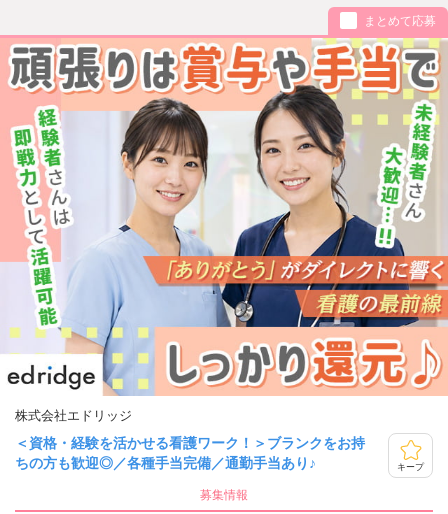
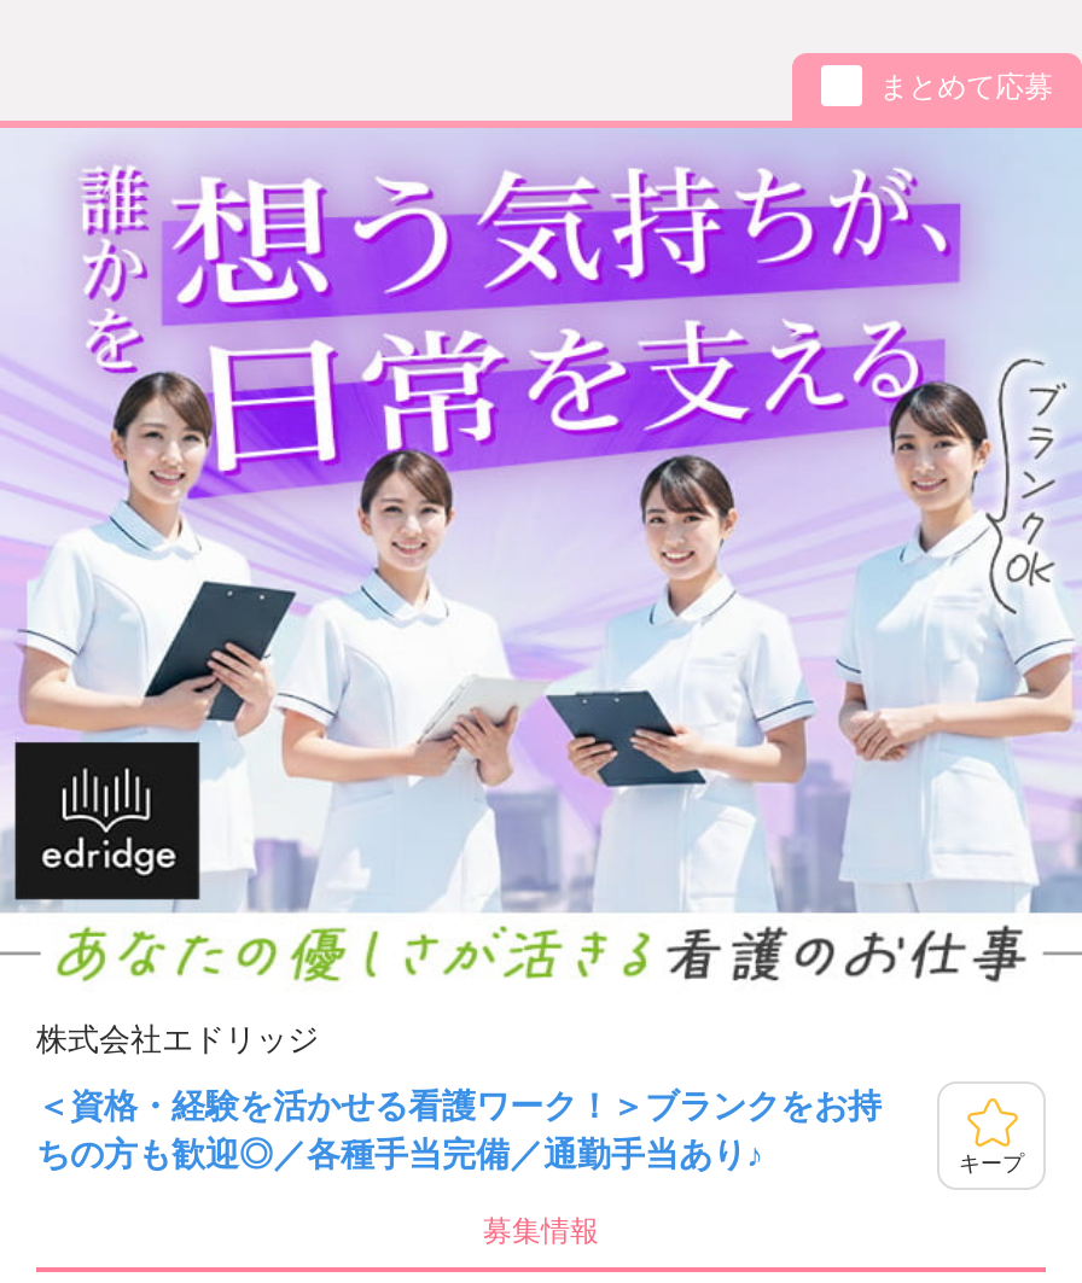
[3,38,445,397] [image] -> [7,128,1075,990] [image]

